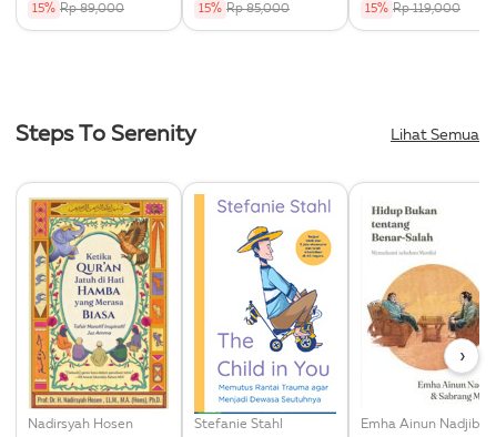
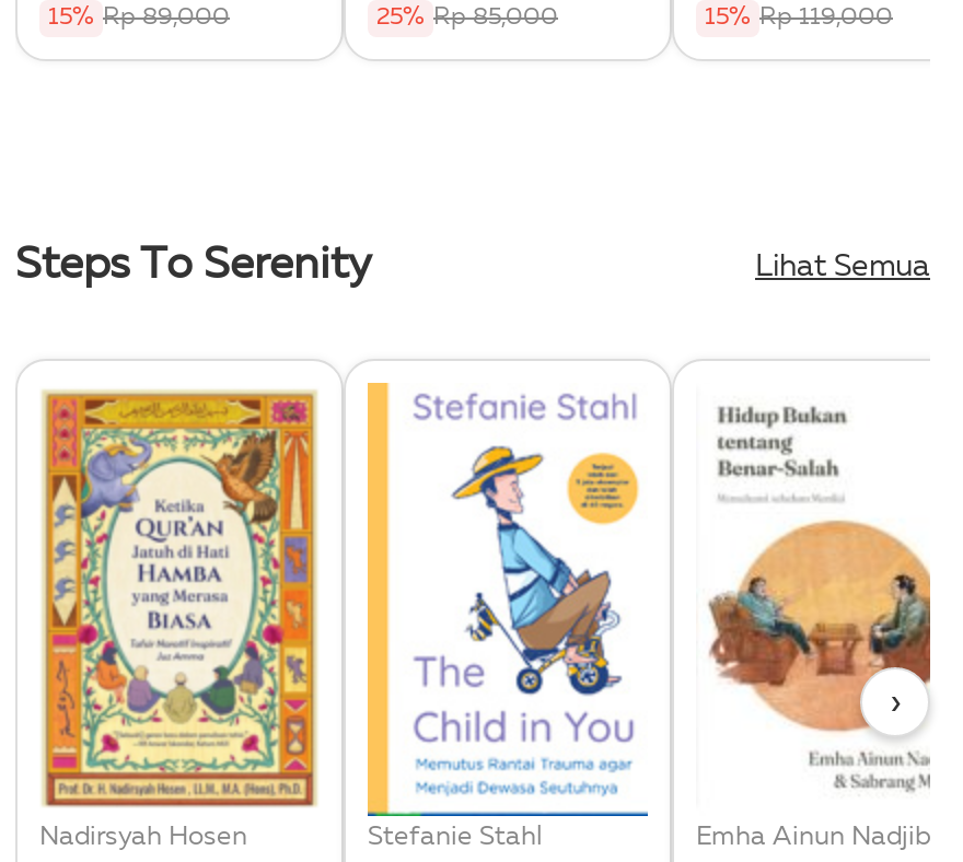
[199,4,290,16] 15% Rp 85,000 -> [376,7,558,31] 25% Rp 85,000

